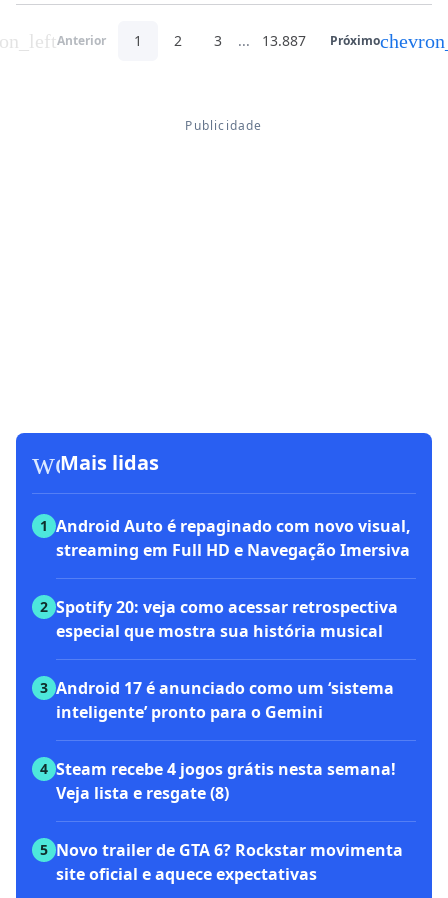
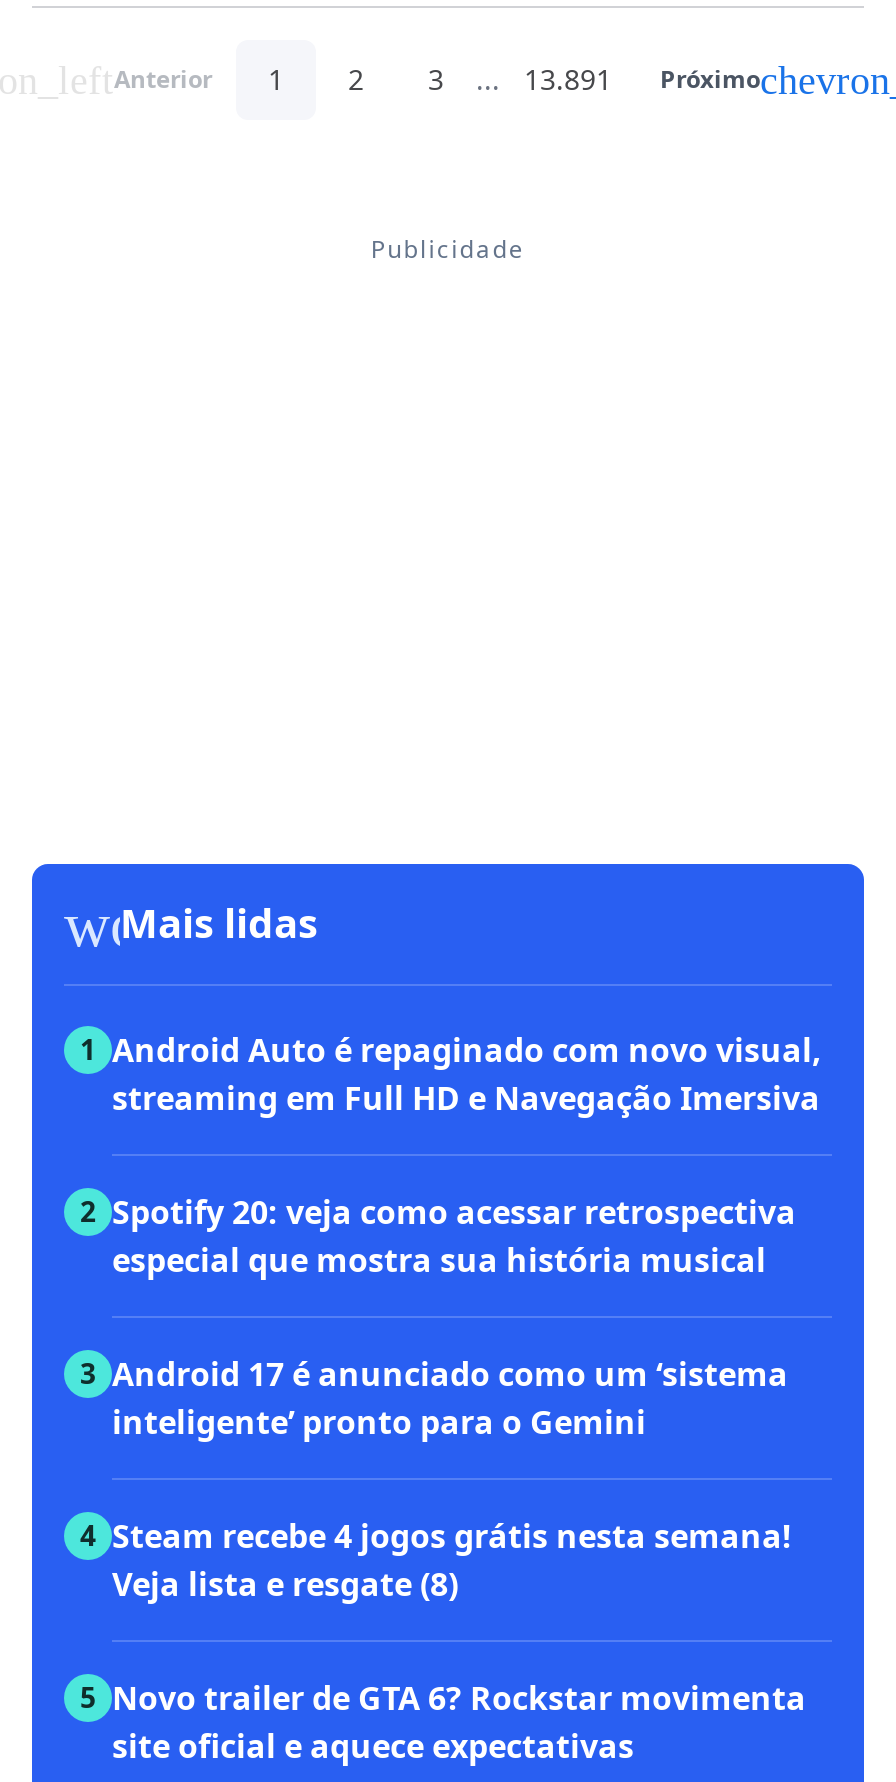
[262,31,306,50] 13.887 -> [524,60,612,98] 13.891

